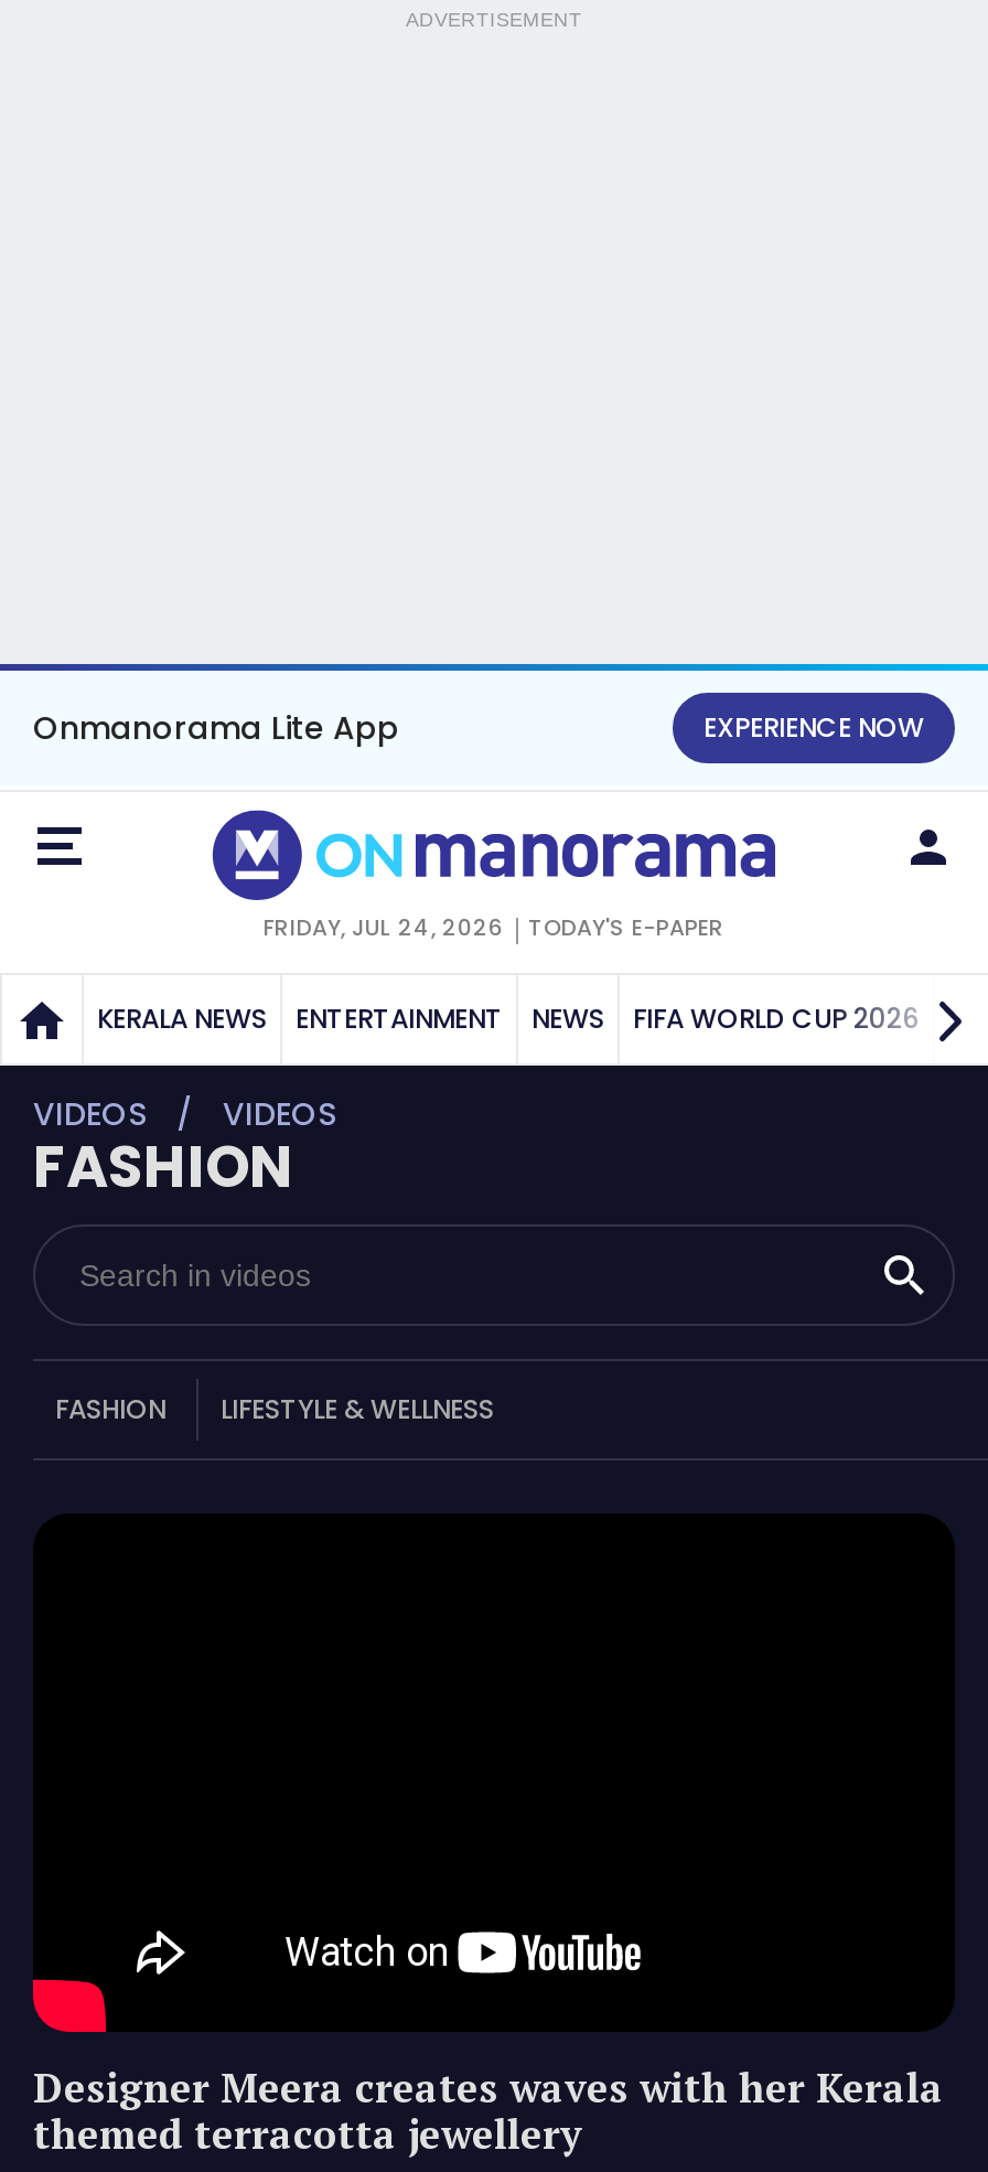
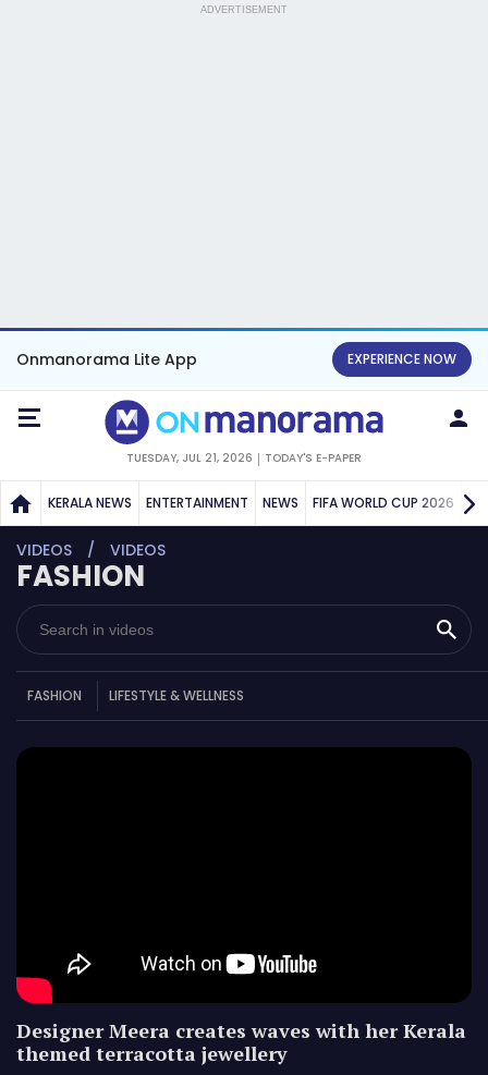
[264,911,724,944] FRIDAY, JUL 24, 2026 TODAY'S E-PAPER -> [126,450,362,466] TUESDAY, JUL 21, 2026 TODAY'S E-PAPER

